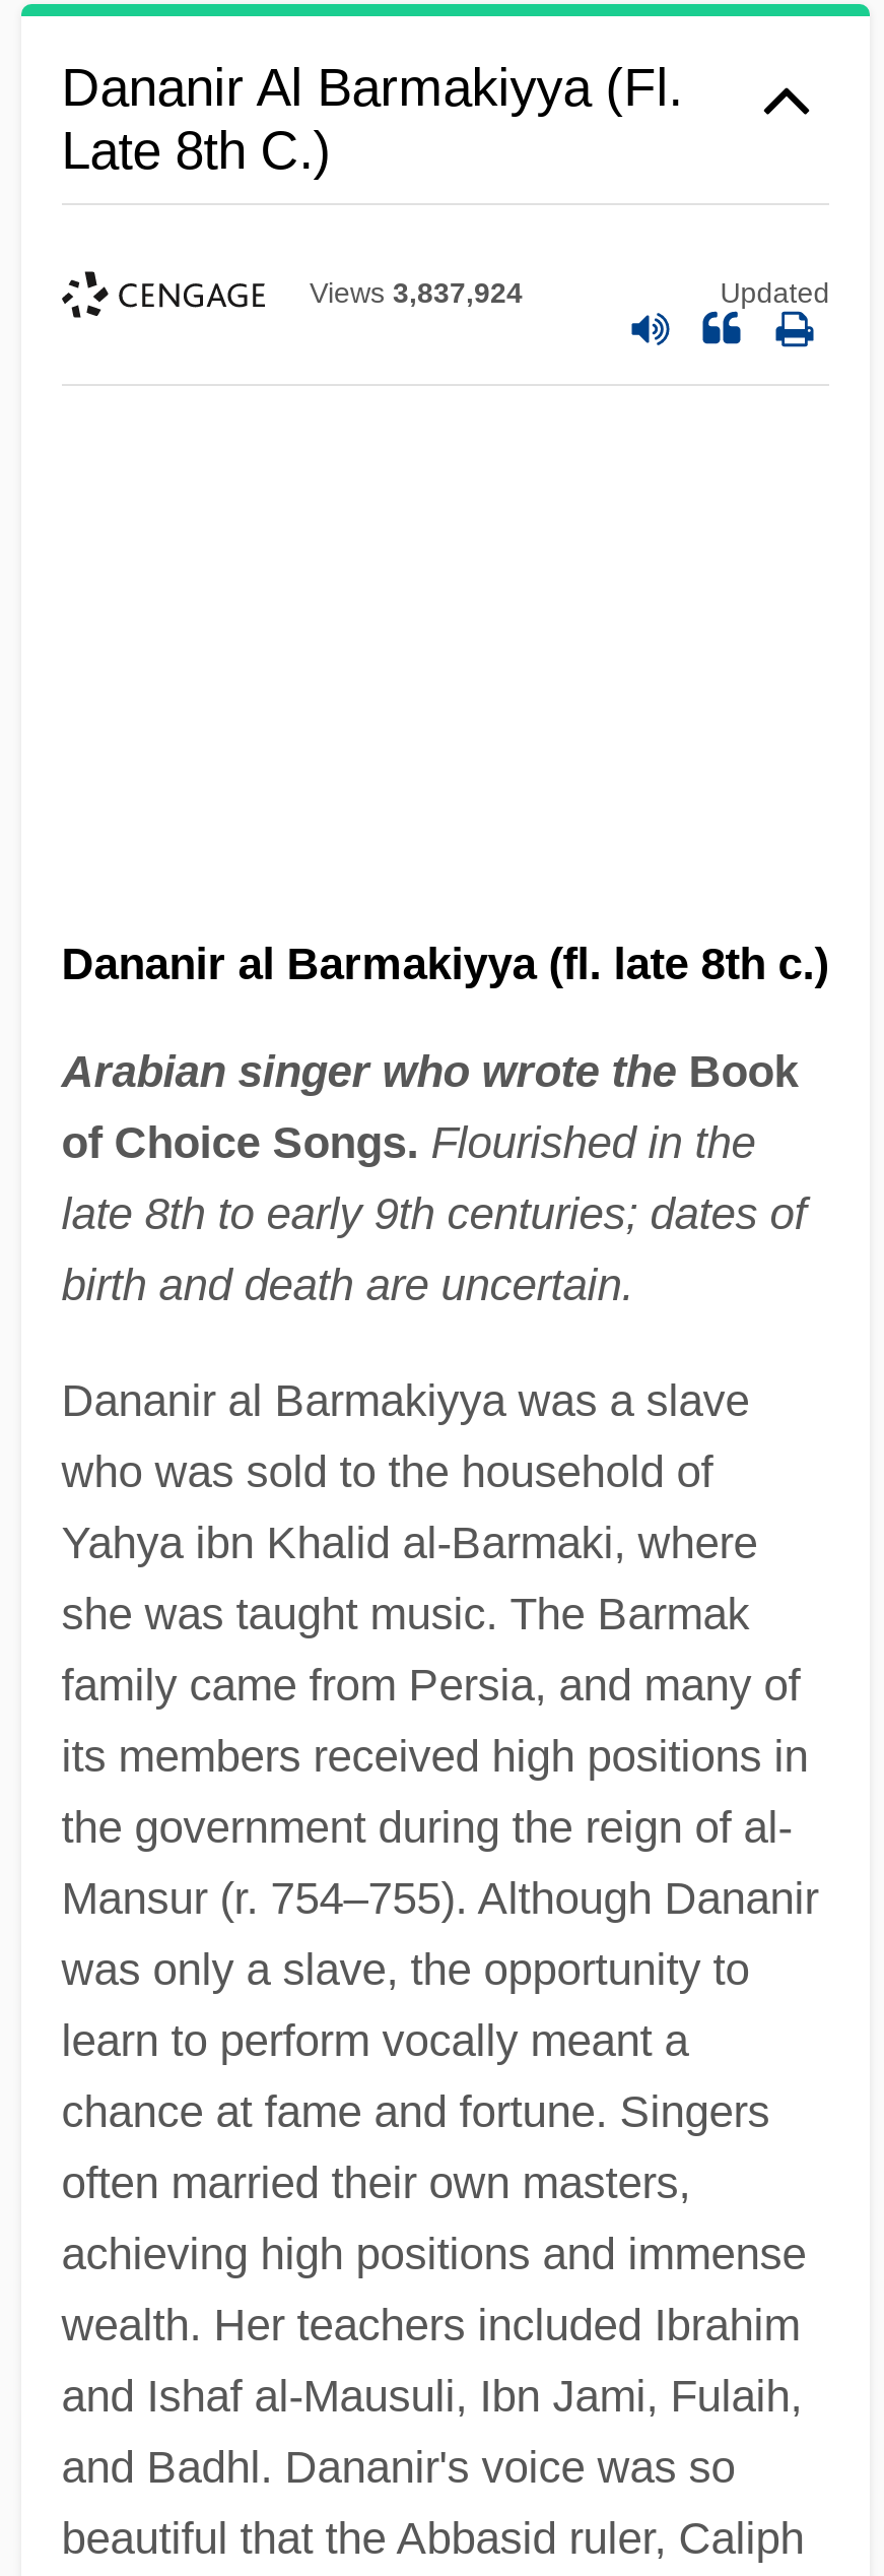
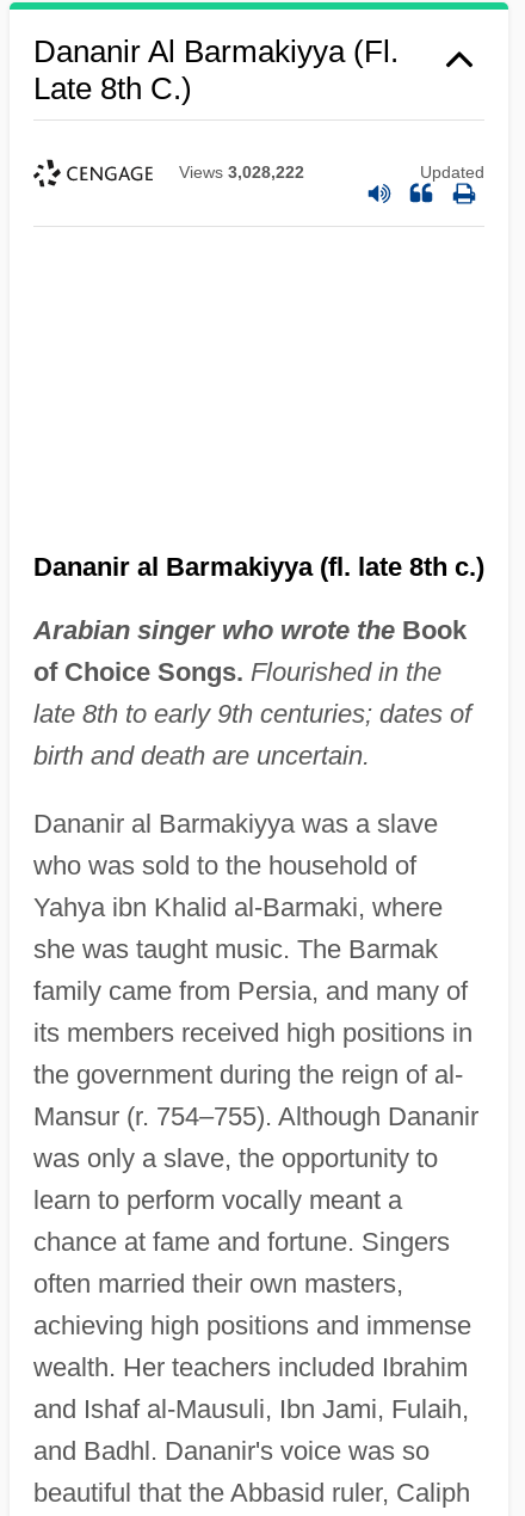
[310,277,523,310] Views 3,837,924 -> [179,163,304,182] Views 3,028,222

